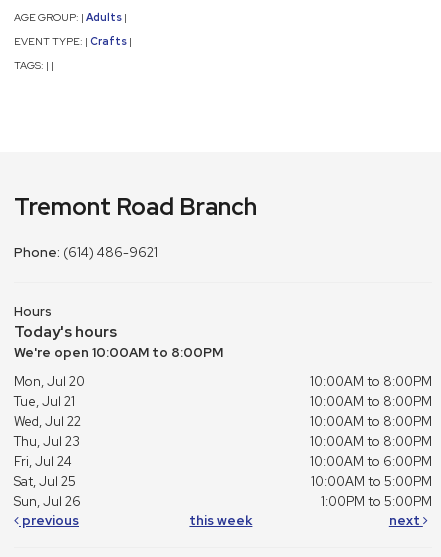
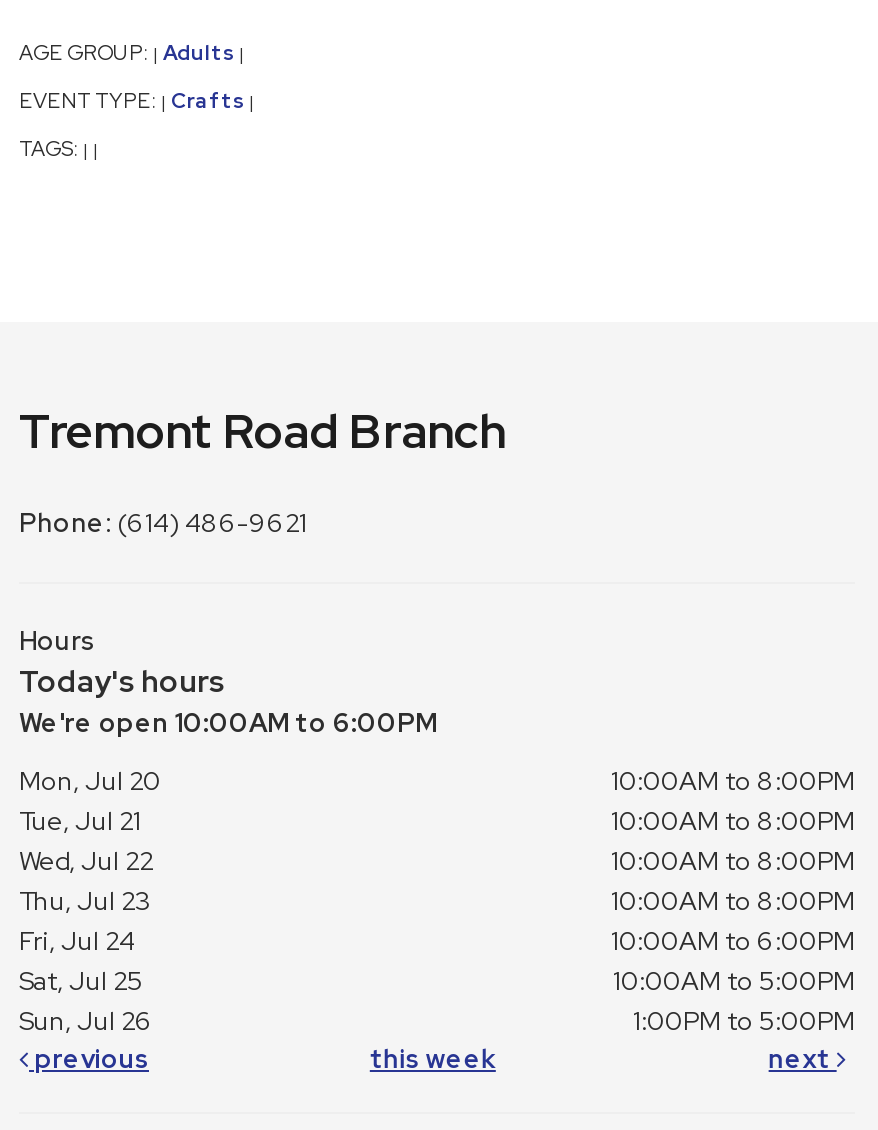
[14,344,223,361] We're open 10:00AM to 8:00PM -> [19,706,437,740] We're open 10:00AM to 6:00PM

